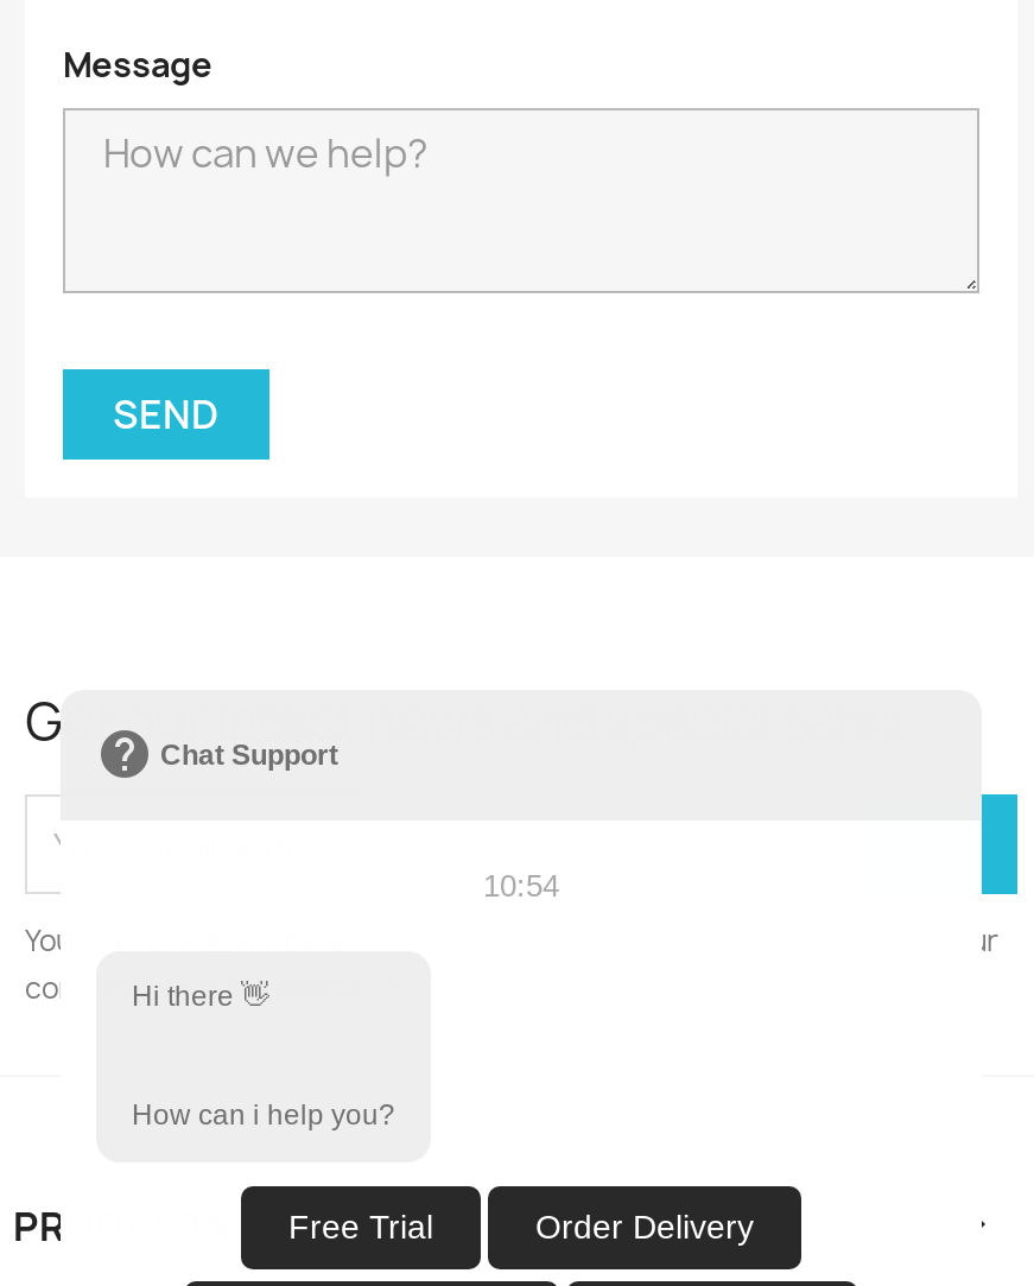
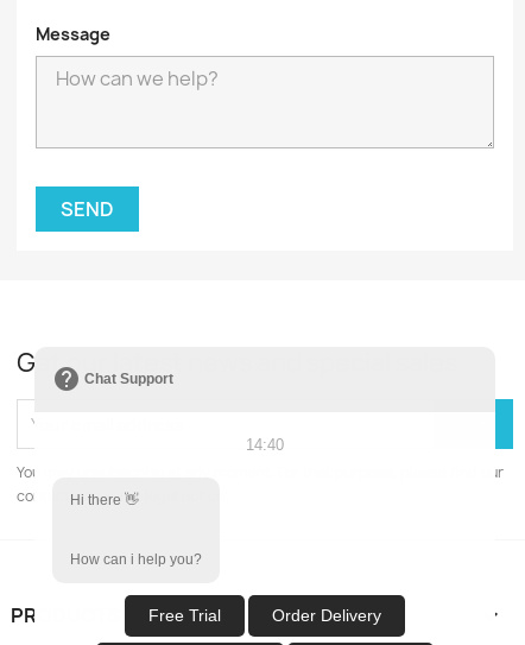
[483,868,559,904] 10:54 -> [246,436,284,454] 14:40

